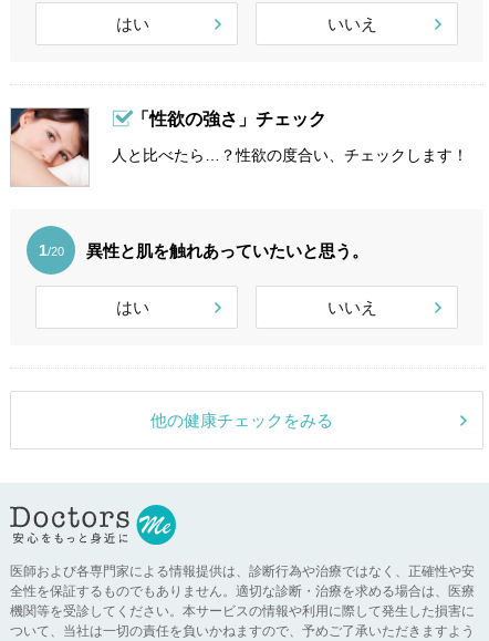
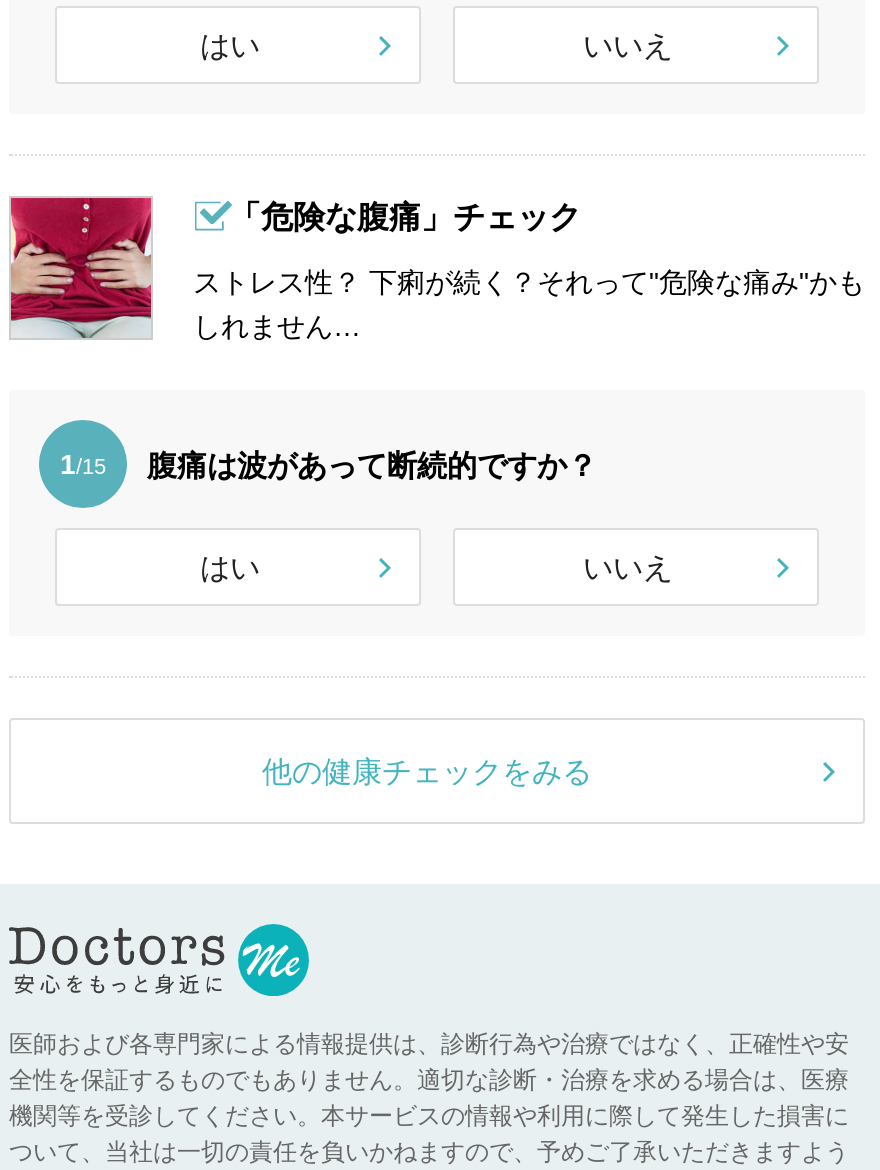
[10,107,468,187] [image] | 人と比べたら…？性欲の度合い、チェックします！ -> [9,196,865,342] [image] | ストレス性？ 下痢が続く？それって"危険な痛み"かも | しれません…
[132,110,326,128] 「性欲の強さ」チェック -> [229,200,581,234] 「危険な腹痛」チェック
[38,241,368,260] 1/20 | 異性と肌を触れあっていたいと思う。 -> [60,447,597,481] 1/15 | 腹痛は波があって断続的ですか？

